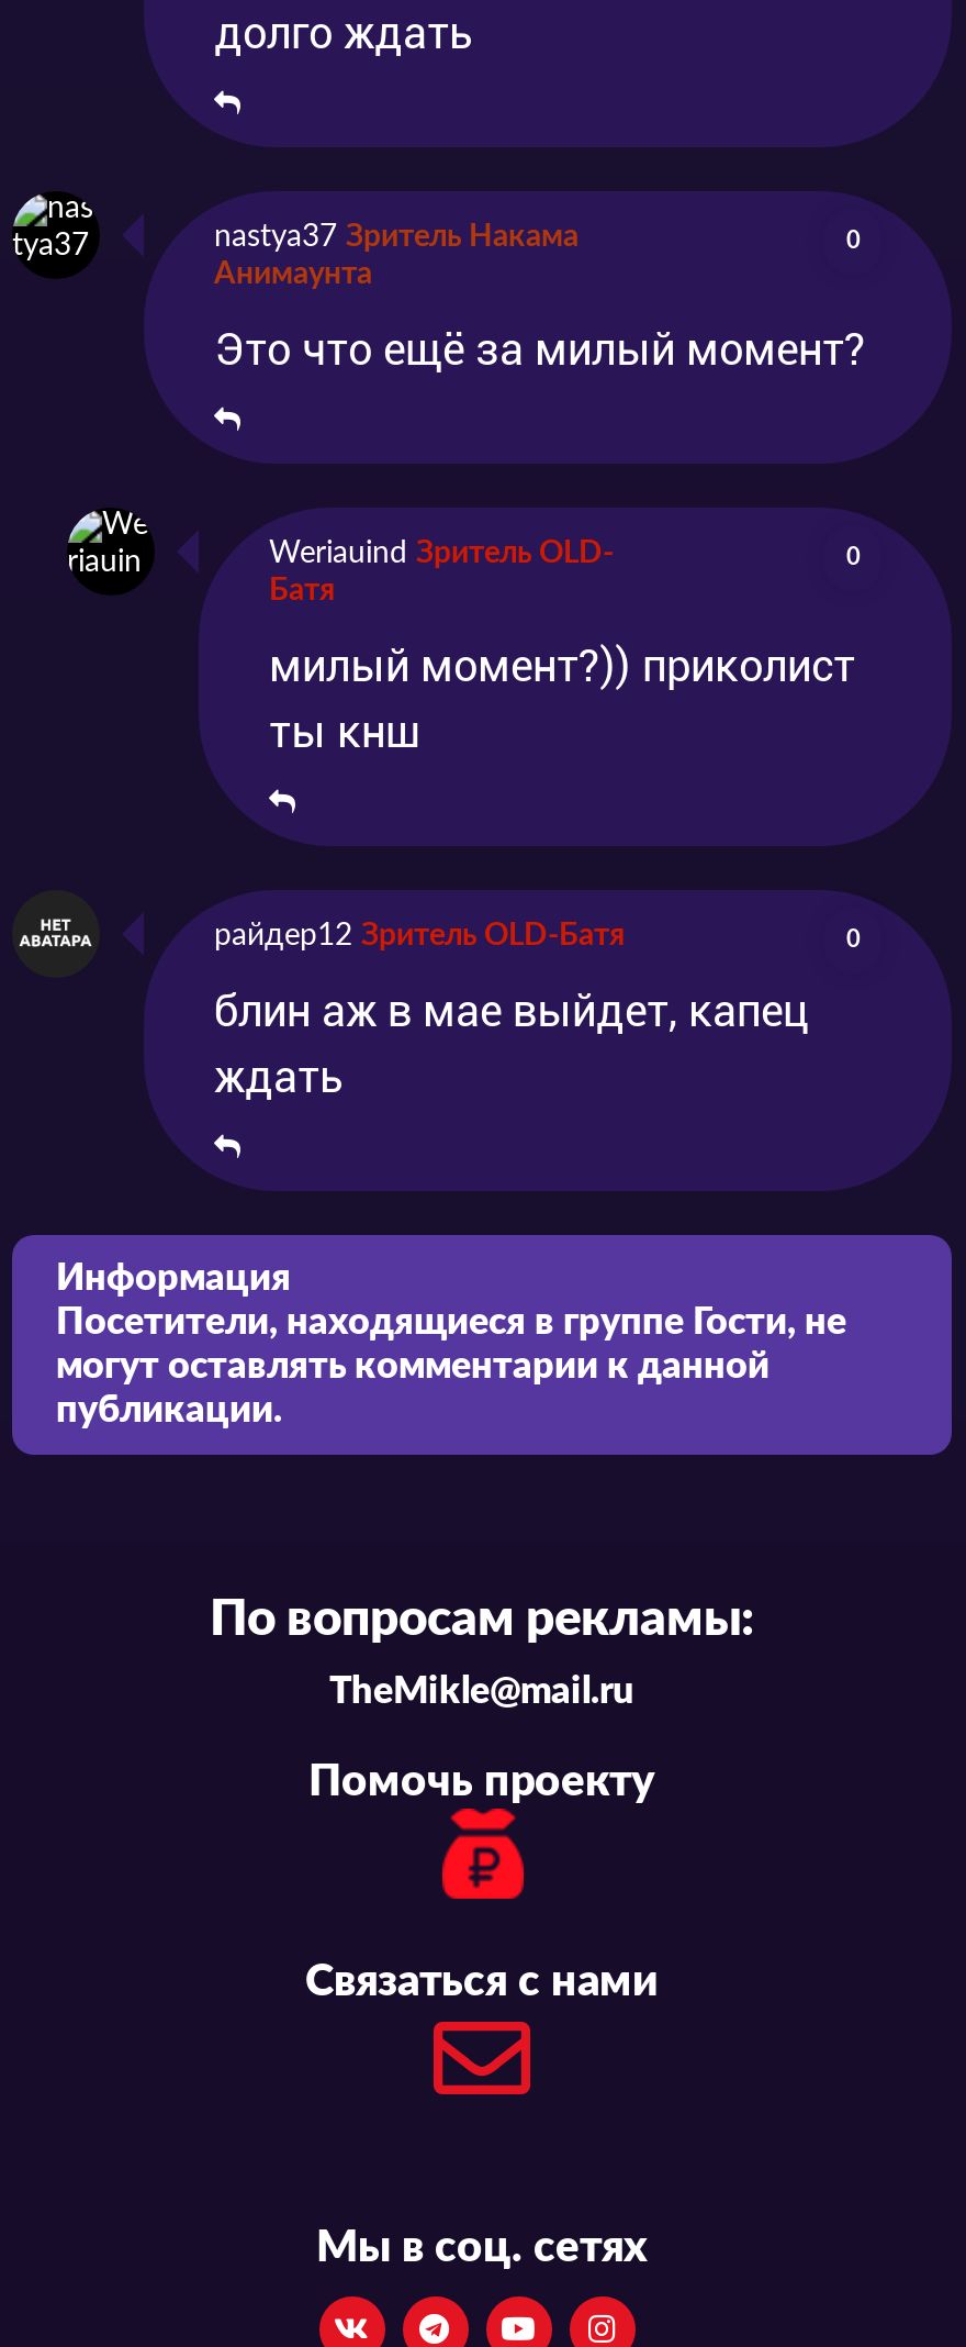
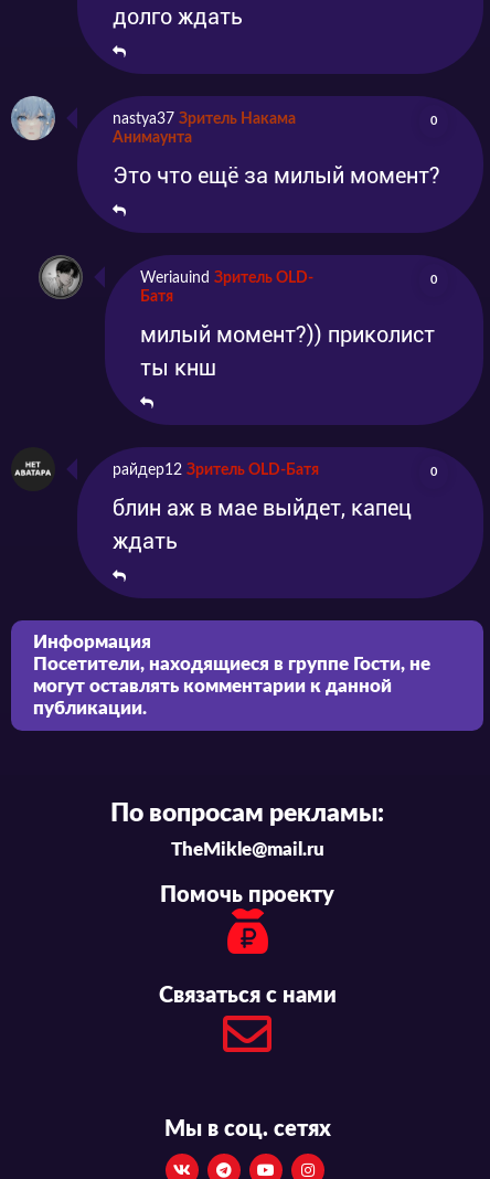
[12,191,100,279] [image] -> [10,95,56,141] [image]
[67,508,155,596] [image] -> [39,255,83,299] [image]

